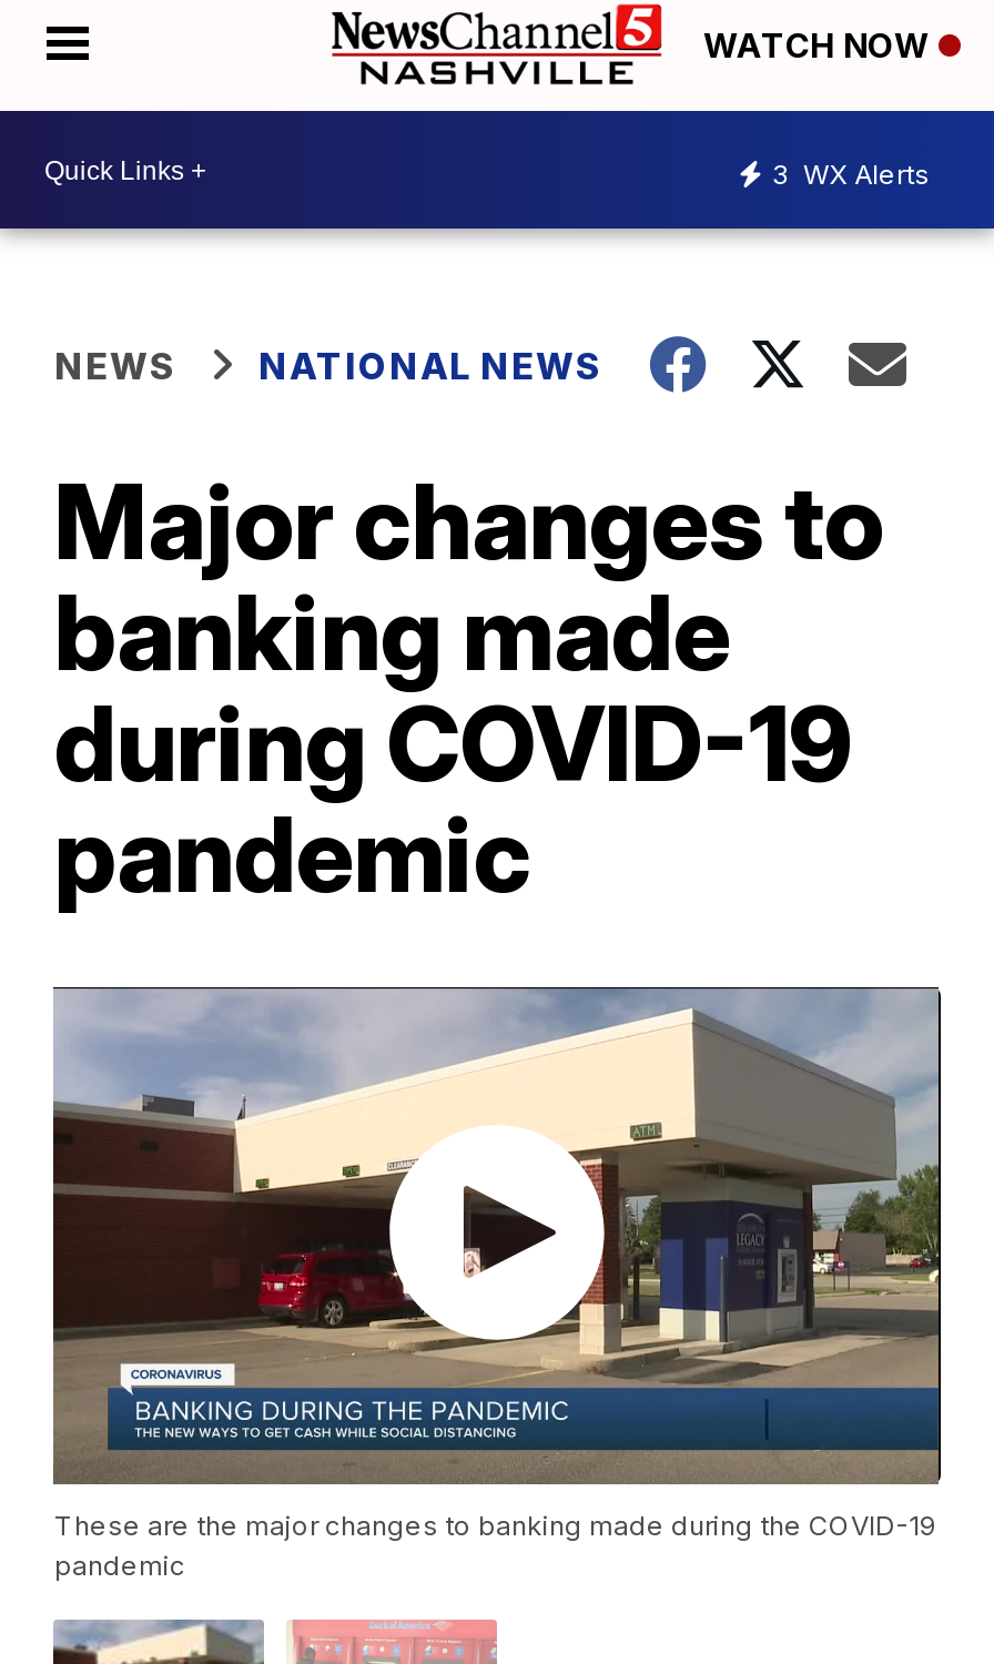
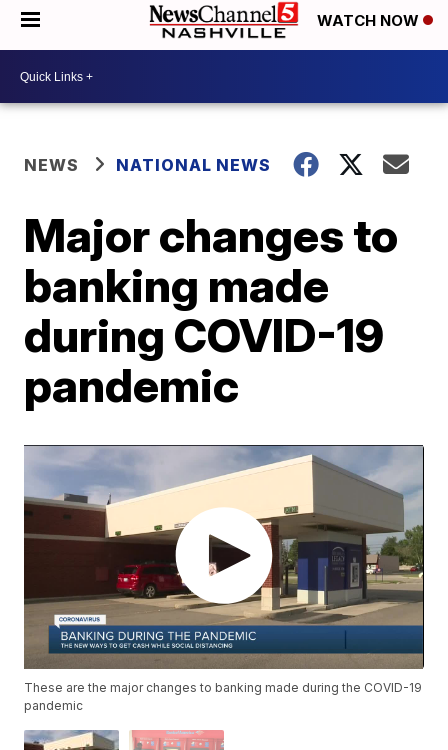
[772,156,930,190] 3 WX Alerts -> none

